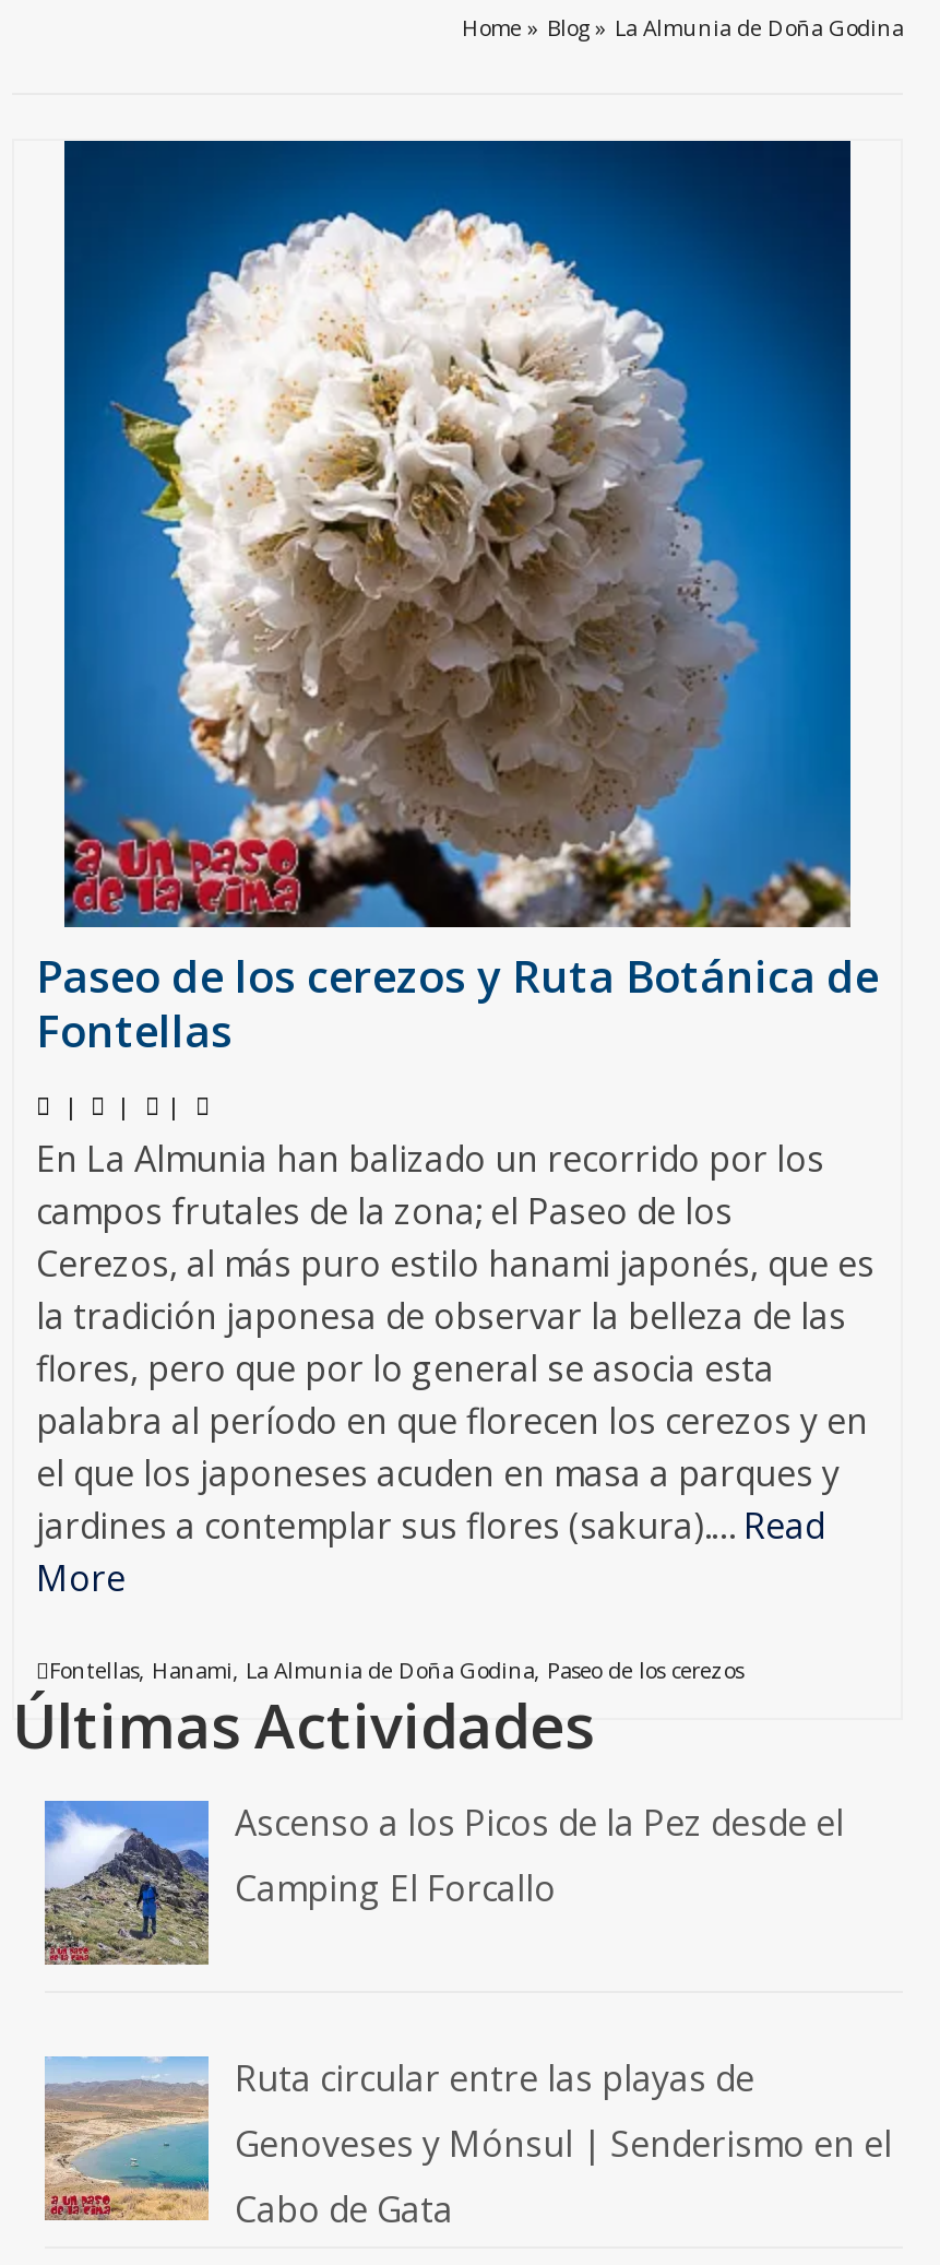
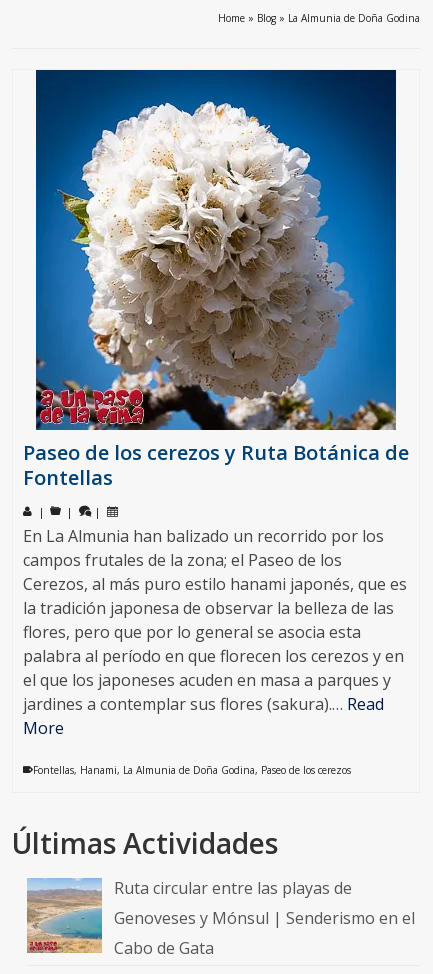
moved [12,1683,593,1766] -> [12,824,278,862]: Últimas Actividades
[43,1799,844,1965] [image] | Ascenso a los Picos de la Pez desde el | Camping El Forcallo -> none

